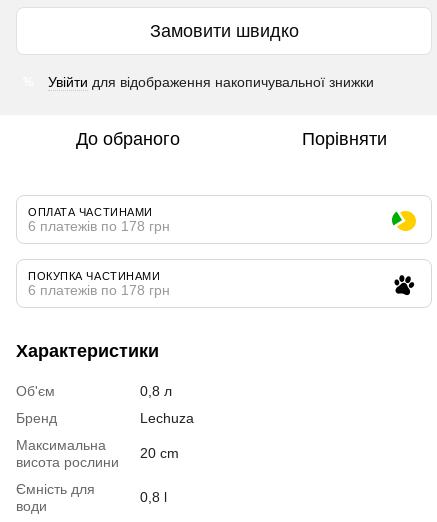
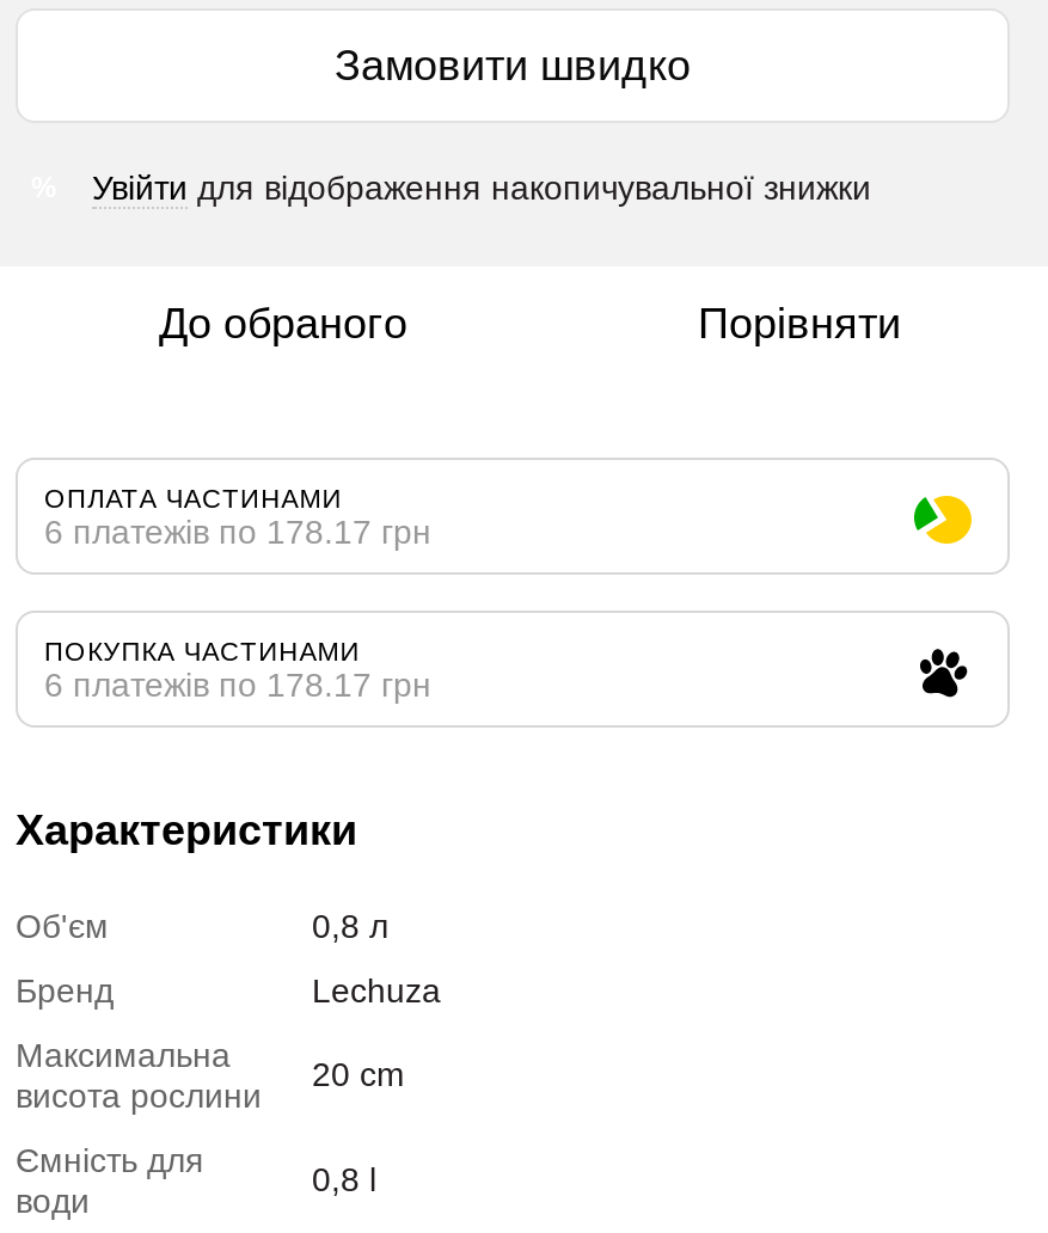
[28,218,170,234] 6 платежів по 178 грн -> [44,513,431,551] 6 платежів по 178.17 грн
[28,282,170,298] 6 платежів по 178 грн -> [44,665,431,704] 6 платежів по 178.17 грн

